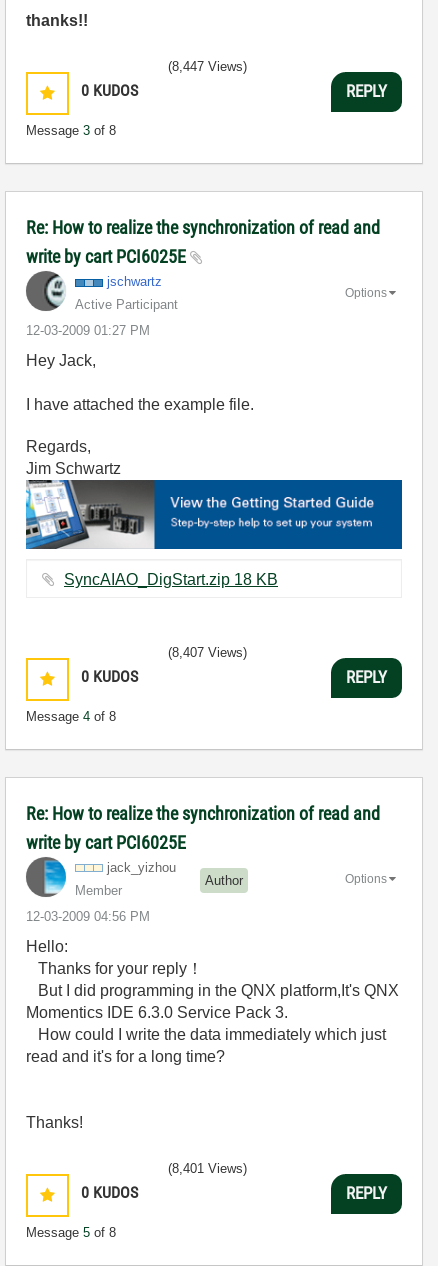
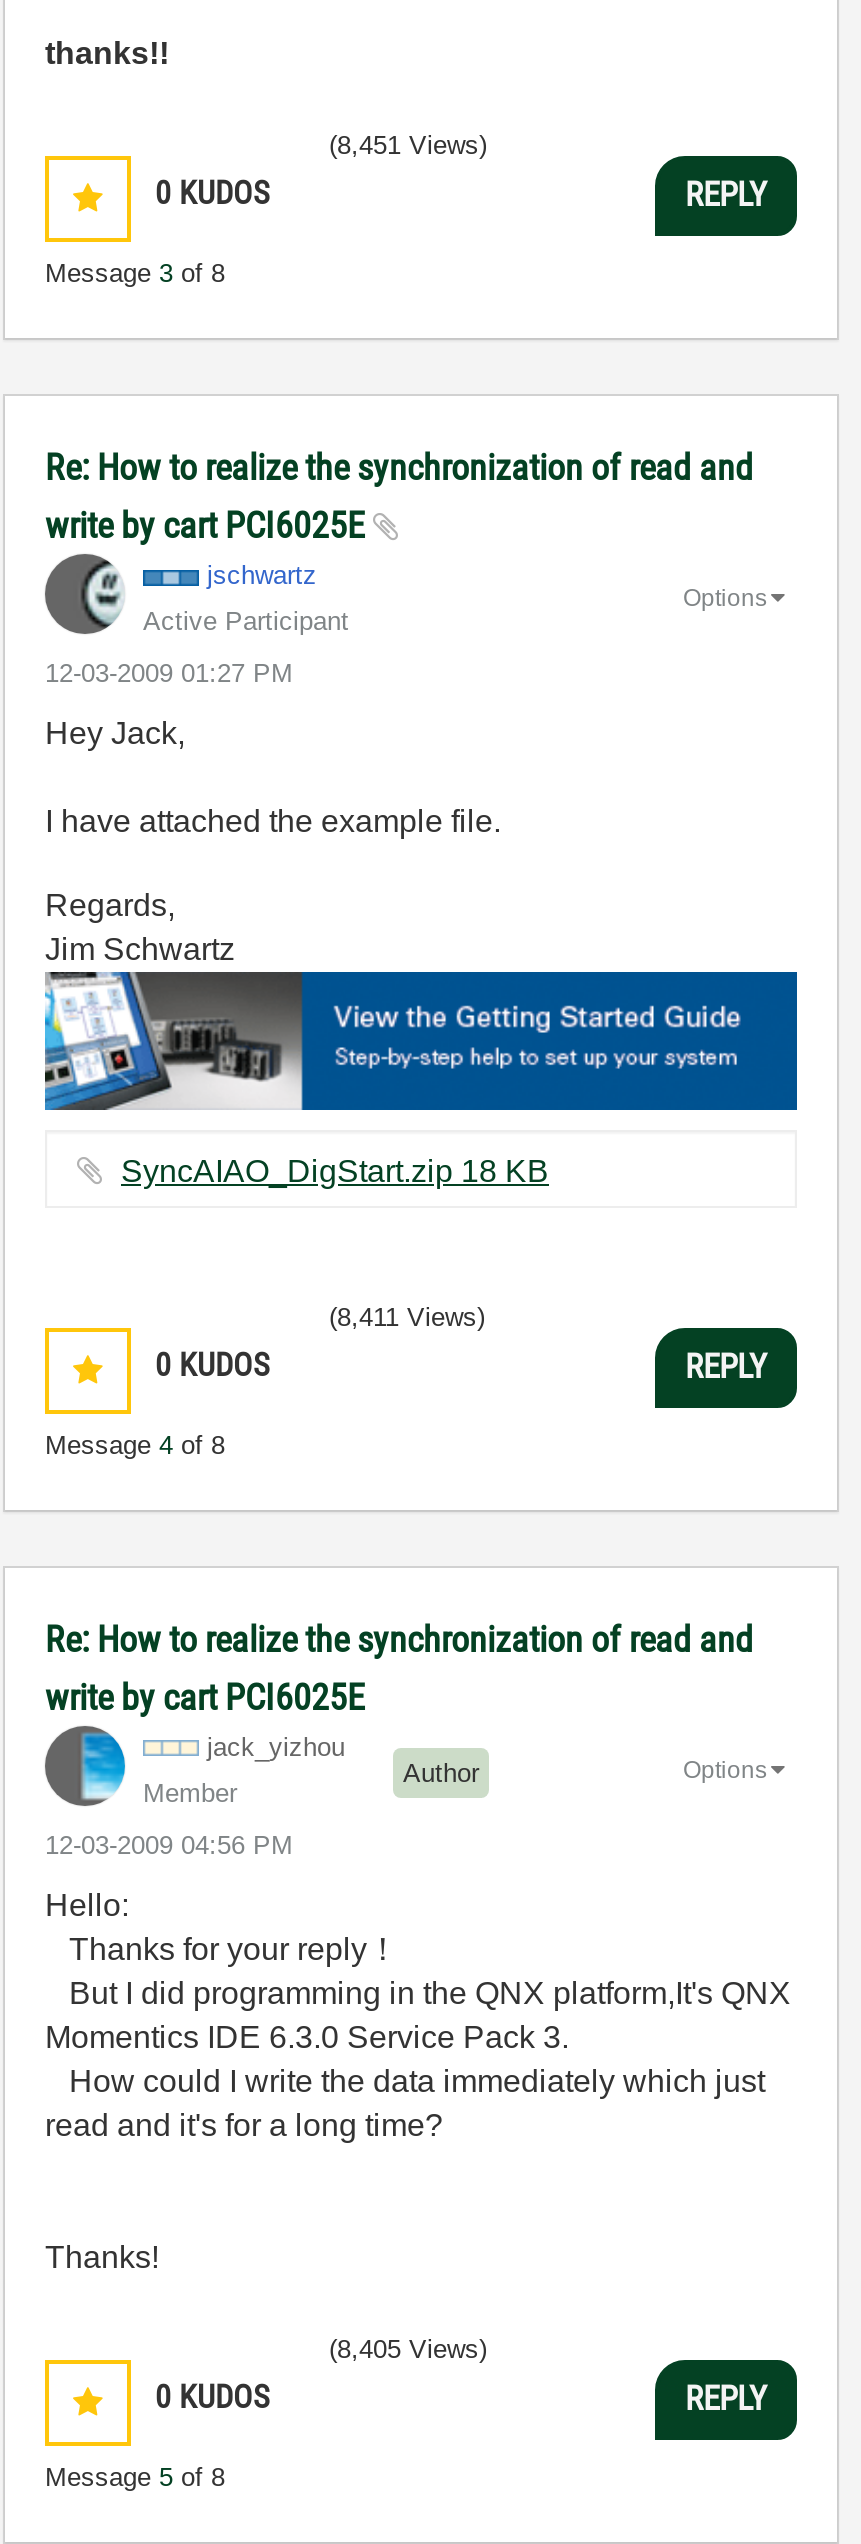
[168,59,247,74] (8,447 Views) -> [329,130,487,160] (8,451 Views)
[168,645,247,660] (8,407 Views) -> [329,1302,485,1332] (8,411 Views)
[168,1161,247,1176] (8,401 Views) -> [329,2334,487,2364] (8,405 Views)

